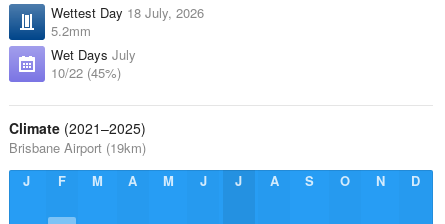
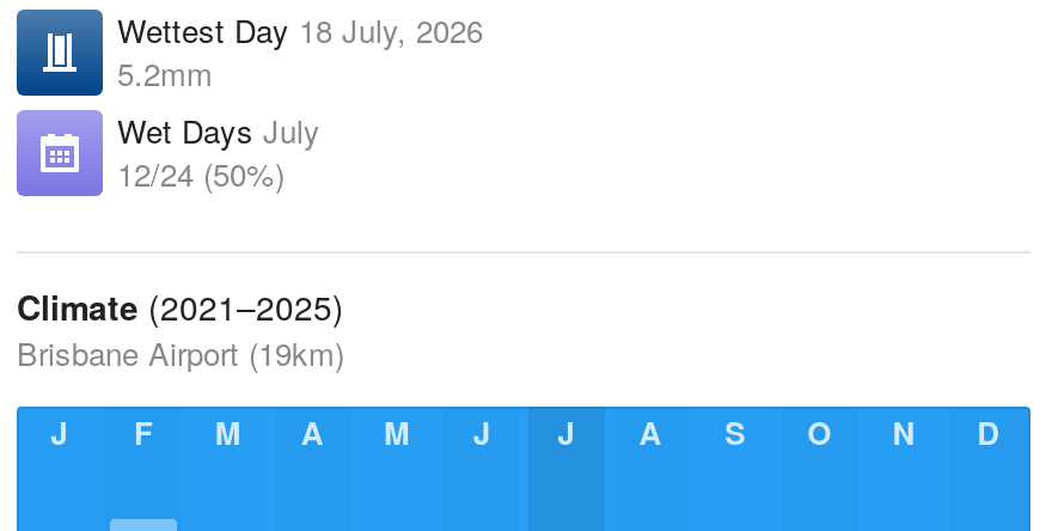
[51,63,121,82] 10/22 (45%) -> [117,151,285,196] 12/24 (50%)

